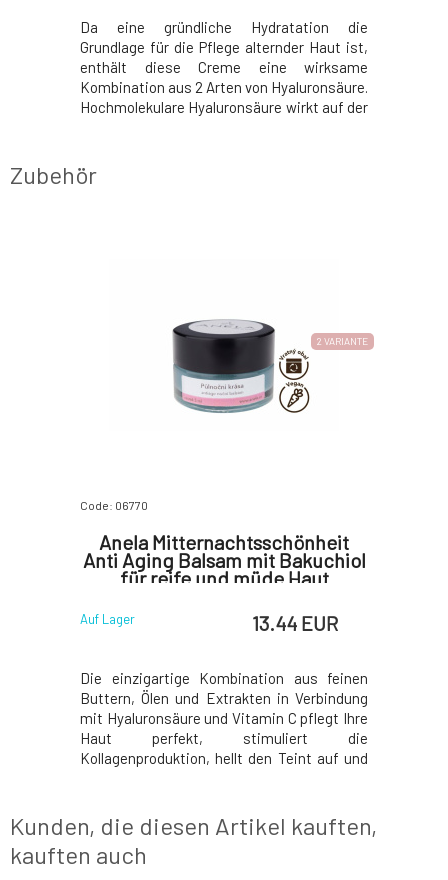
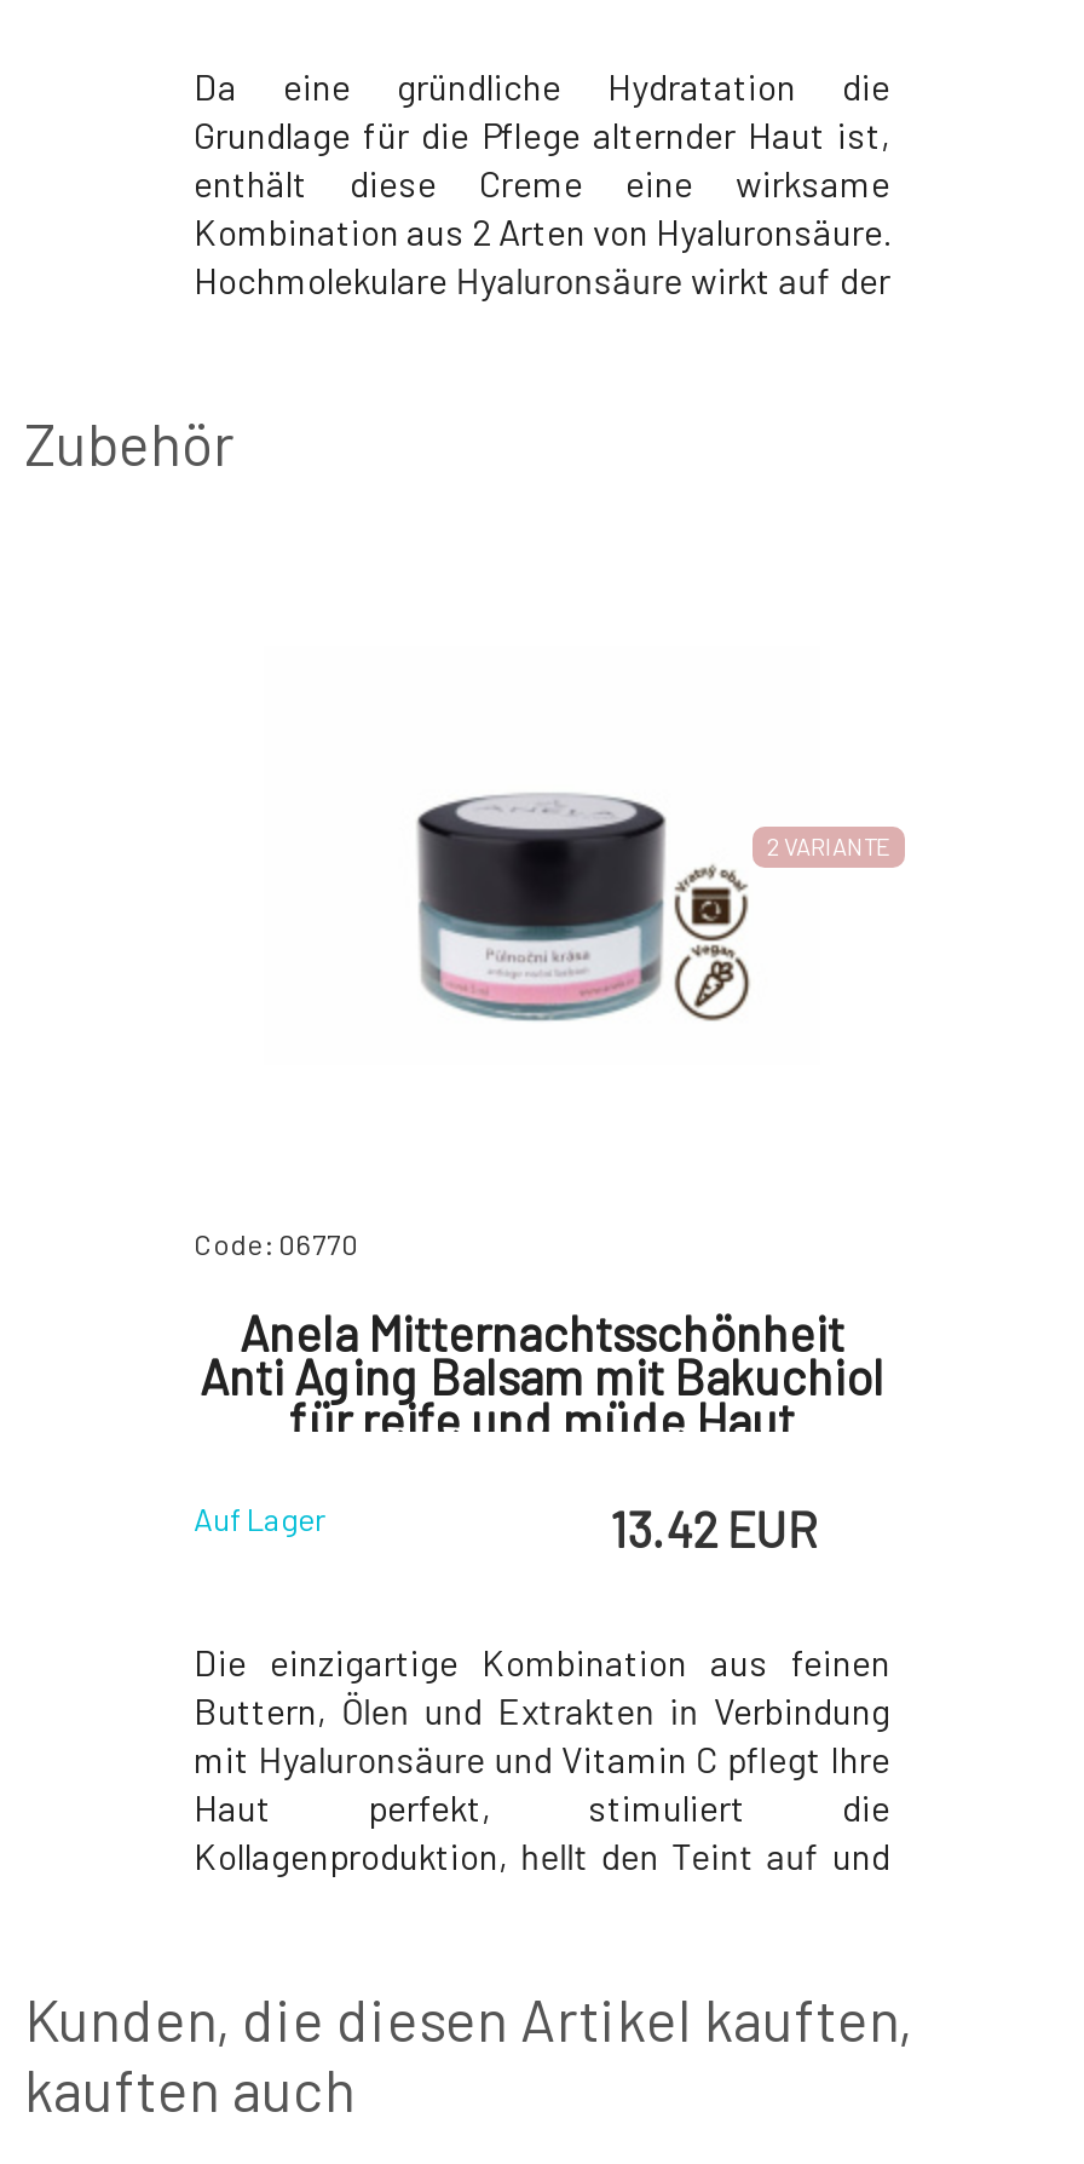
[252,611,338,635] 13.44 EUR -> [610,1499,816,1557] 13.42 EUR

